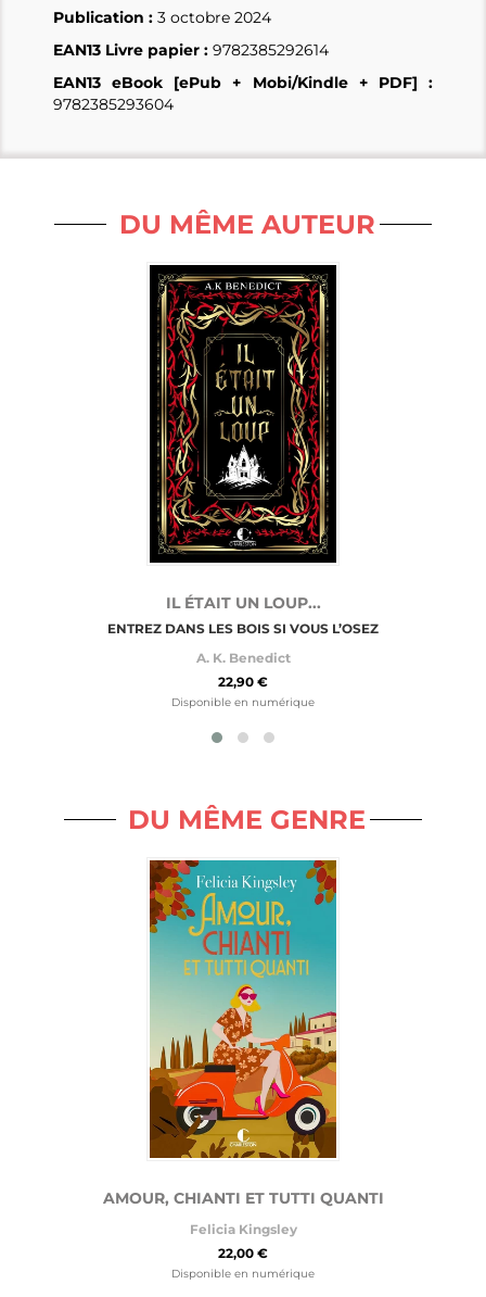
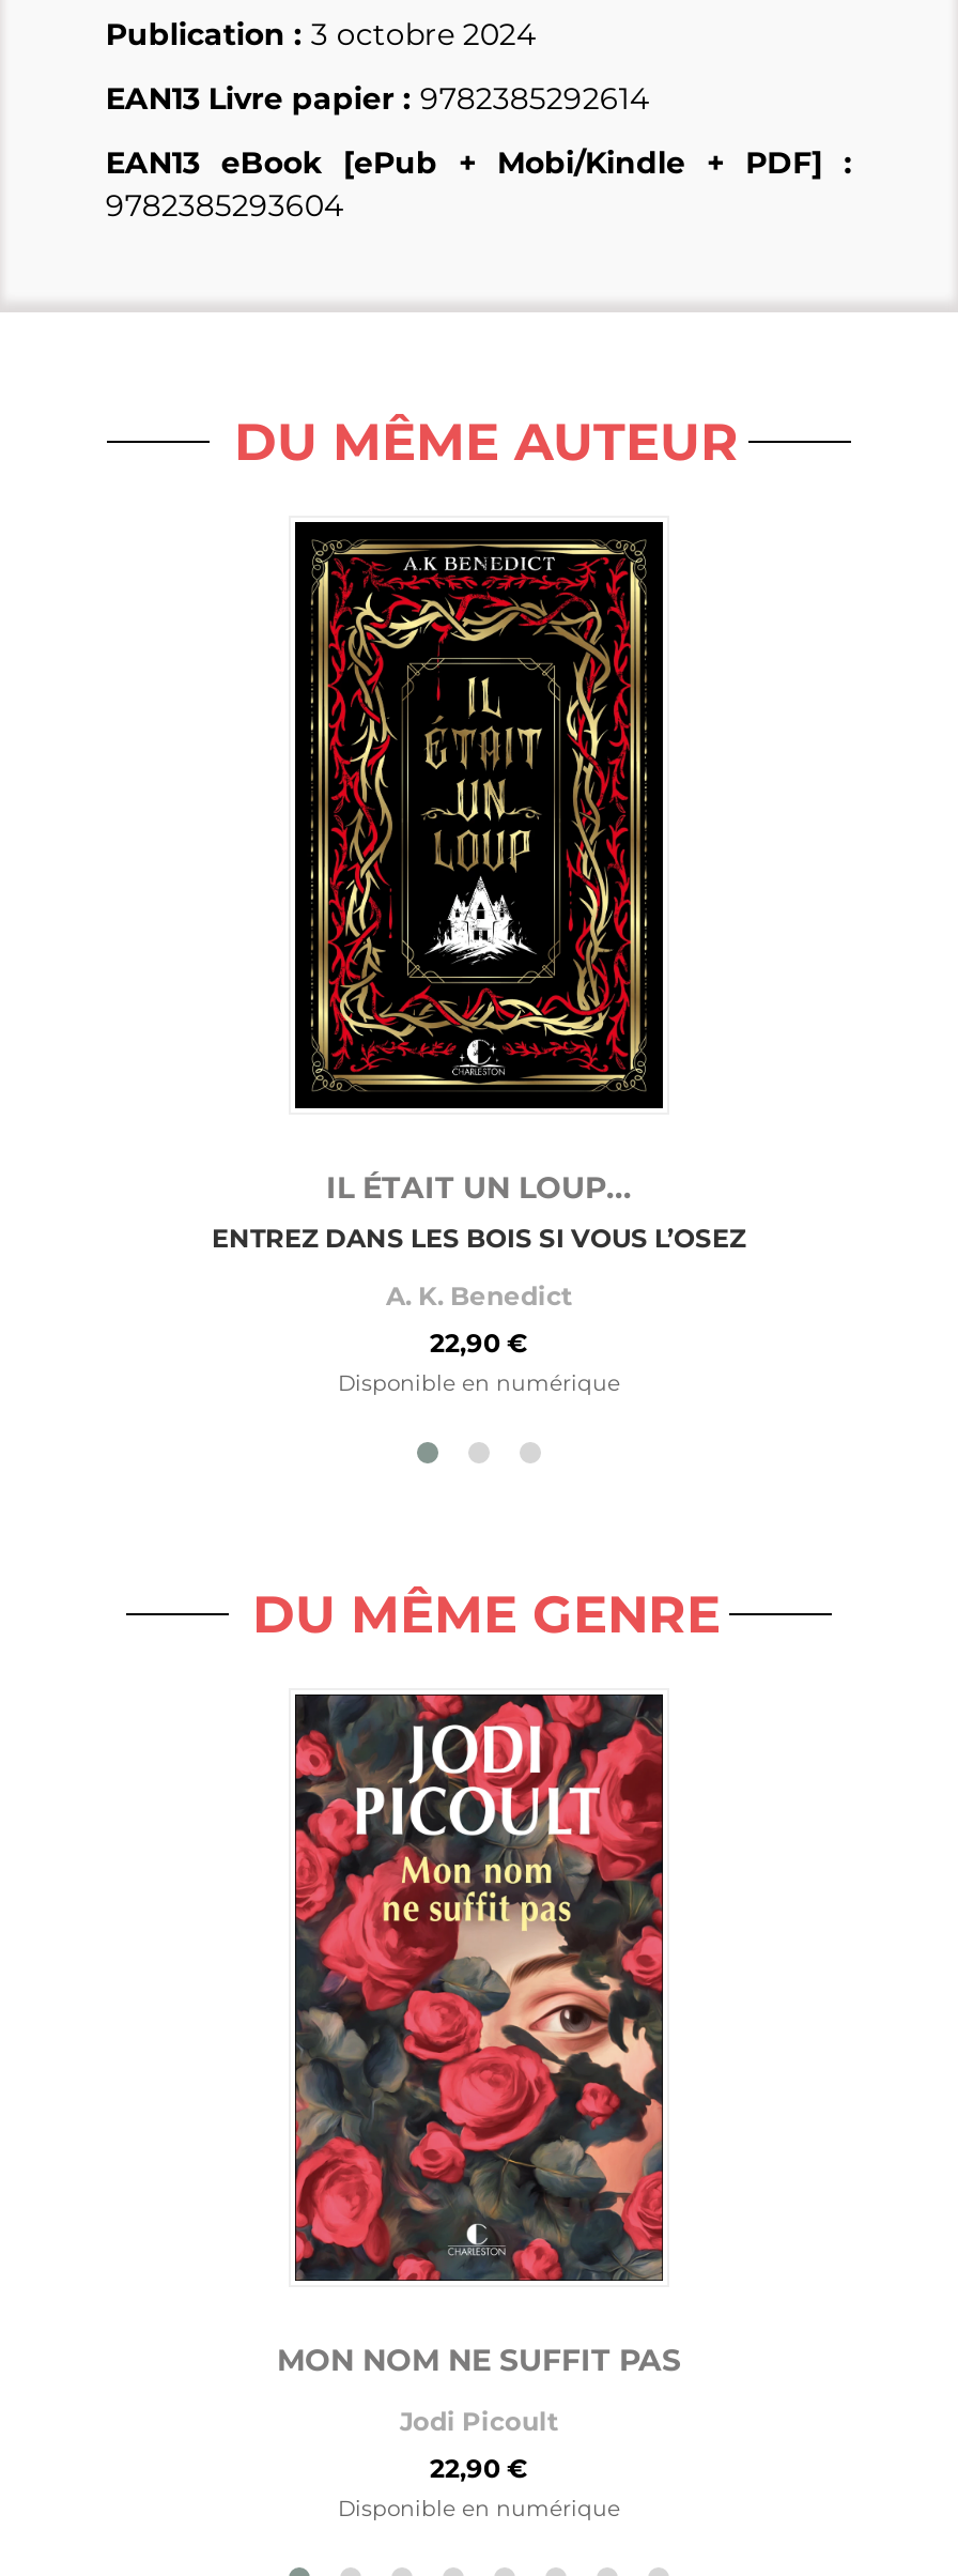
[103,859,383,1208] [image] | AMOUR, CHIANTI ET TUTTI QUANTI -> [277,1692,681,2379] [image] | MON NOM NE SUFFIT PAS
[189,1221,297,1237] Felicia Kingsley -> [400,2405,558,2437] Jodi Picoult
[218,1245,268,1261] 22,00 € -> [430,2452,528,2484] 22,90 €

